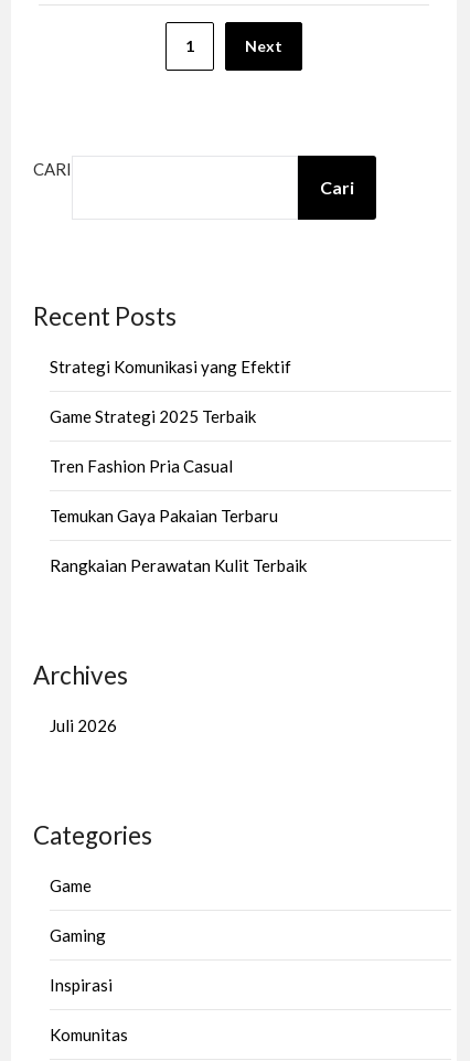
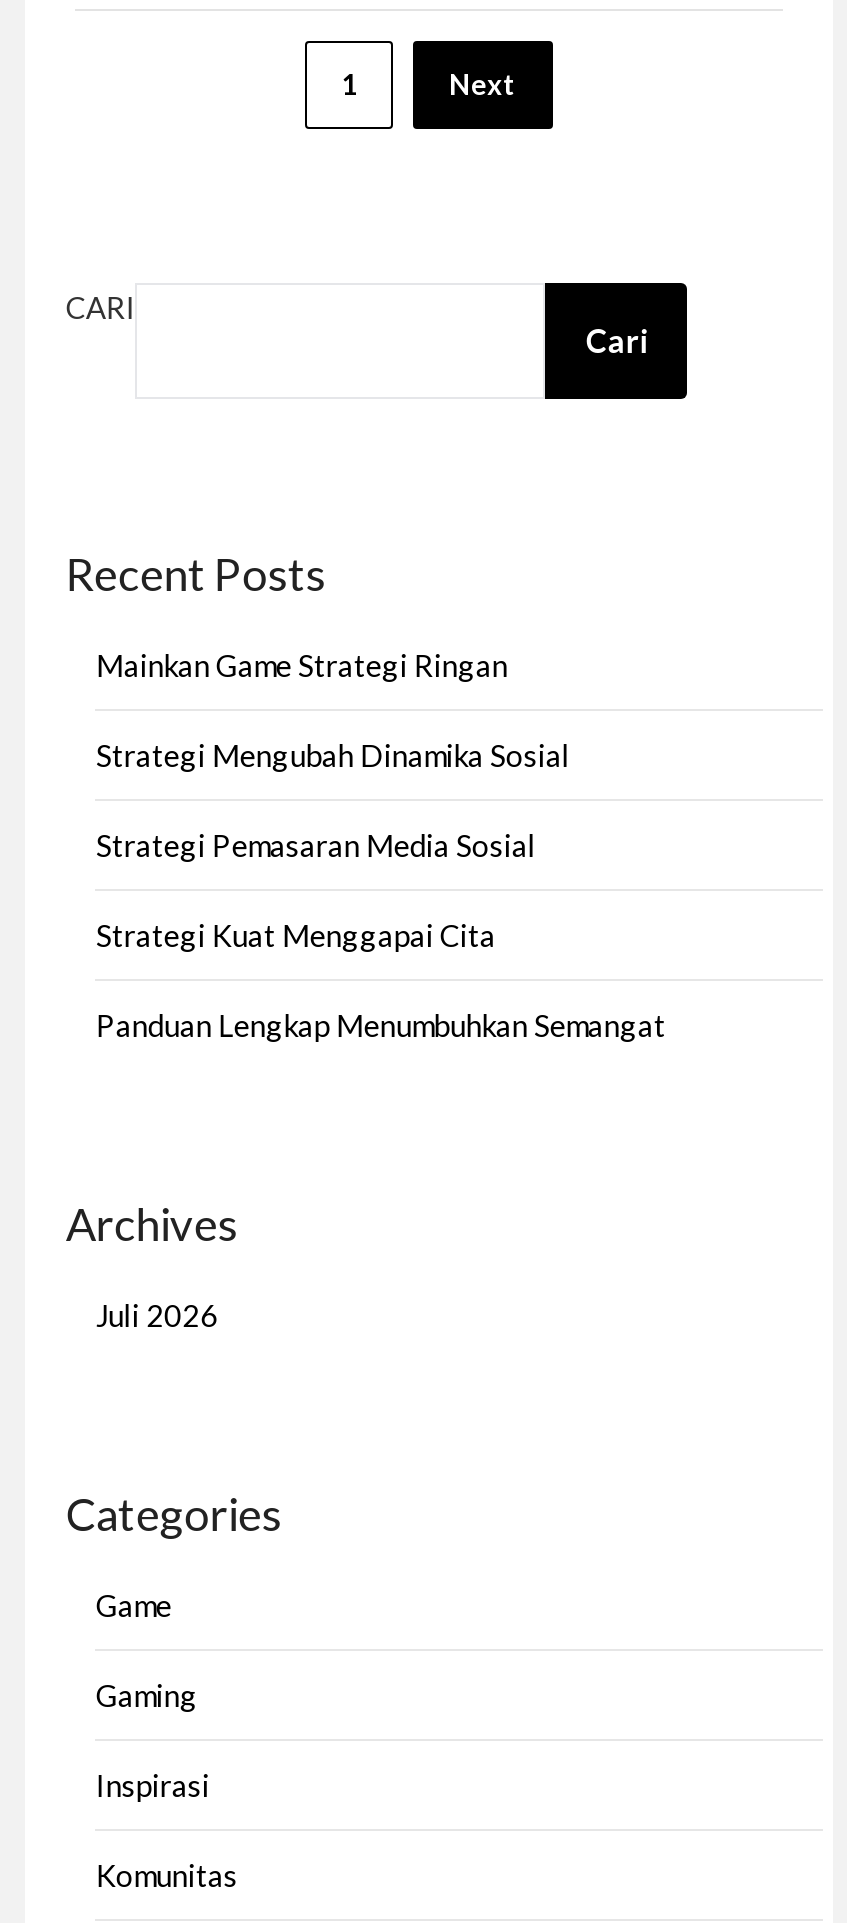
[50,356,292,376] Strategi Komunikasi yang Efektif -> [96,646,508,682] Mainkan Game Strategi Ringan
[50,406,256,426] Game Strategi 2025 Terbaik -> [96,736,570,772] Strategi Mengubah Dinamika Sosial
[50,456,233,476] Tren Fashion Pria Casual -> [96,826,536,862] Strategi Pemasaran Media Sosial
[50,505,278,525] Temukan Gaya Pakaian Terbaru -> [96,916,496,952] Strategi Kuat Menggapai Cita
[50,555,307,575] Rangkaian Perawatan Kulit Terbaik -> [96,1006,666,1042] Panduan Lengkap Menumbuhkan Semangat

